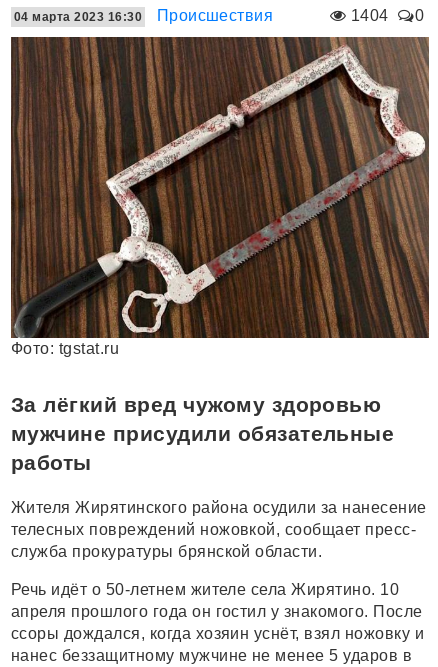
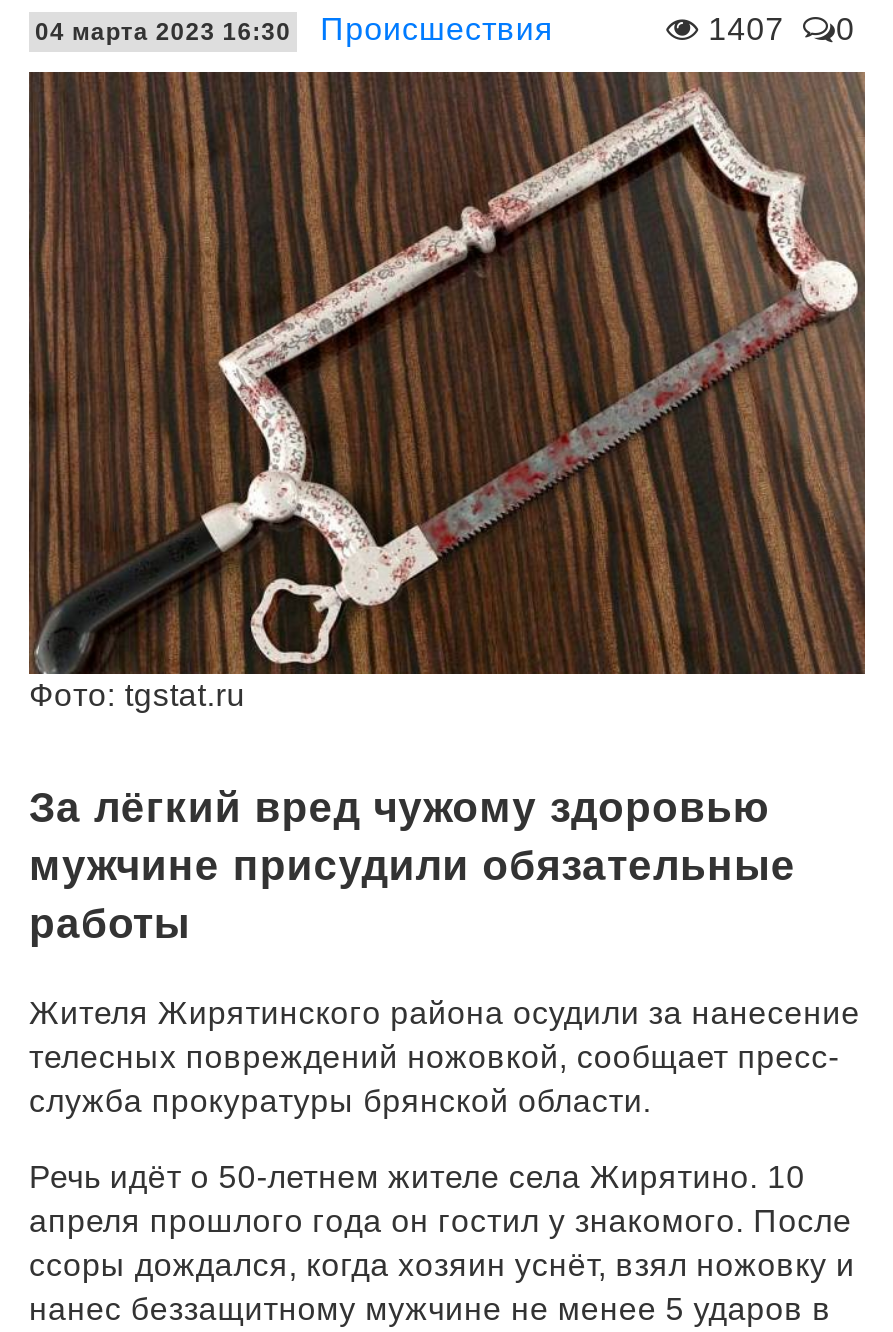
[351,7,424,24] 1404 0 -> [708,12,855,46] 1407 0

